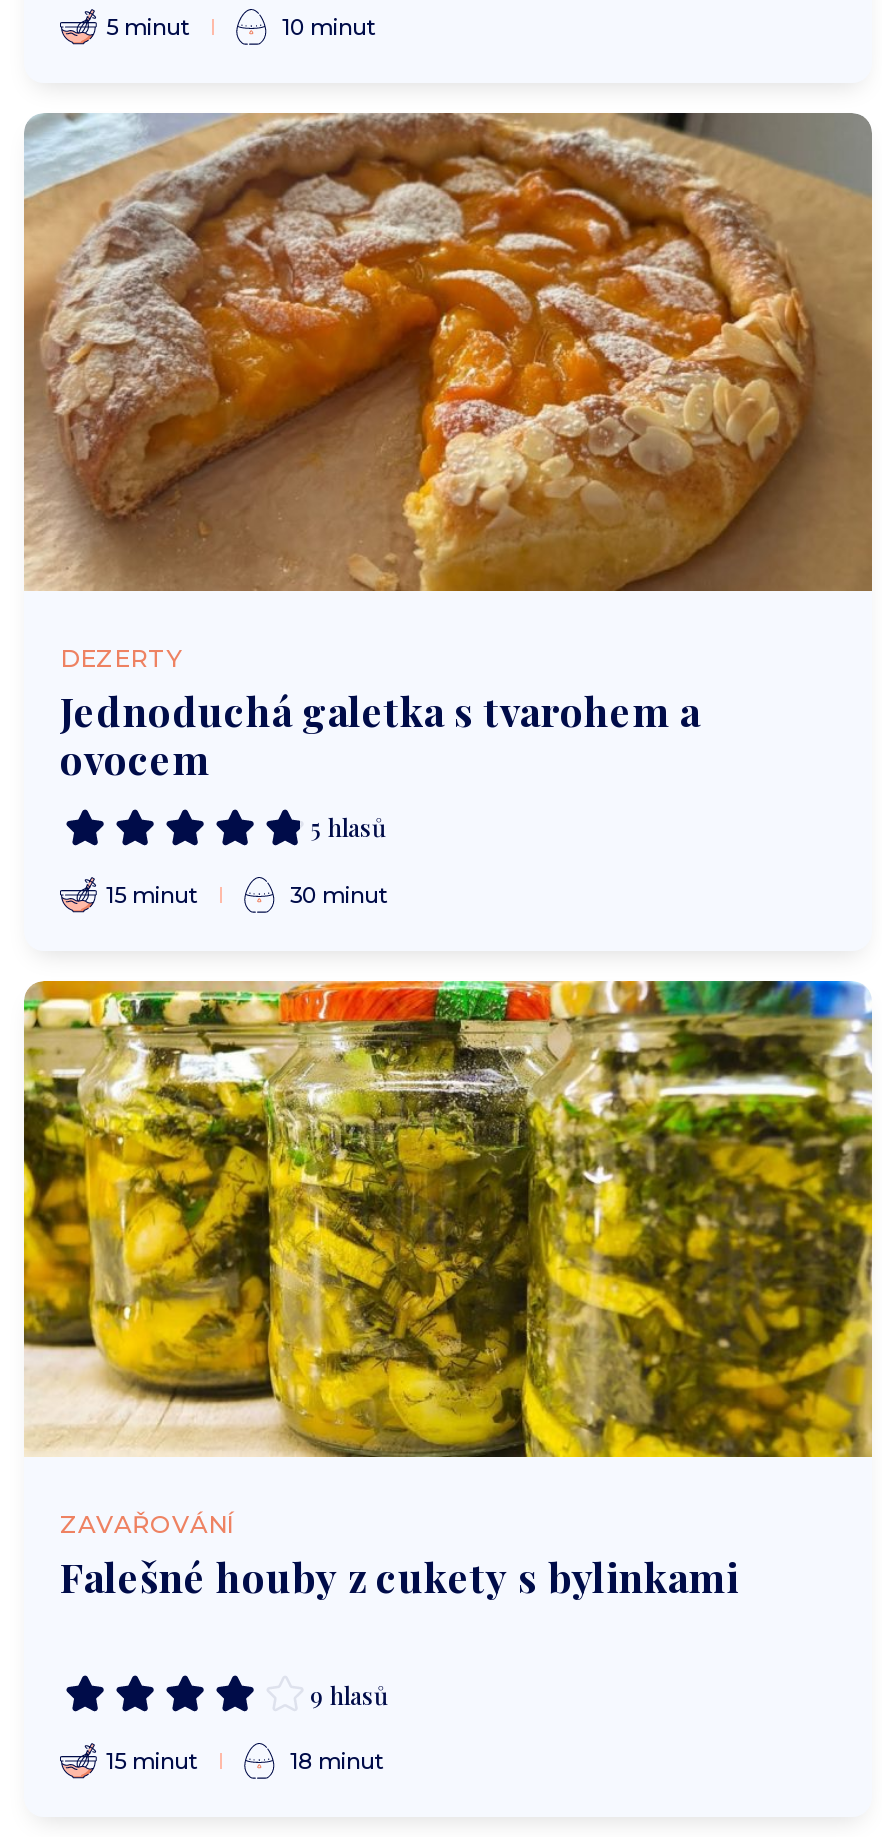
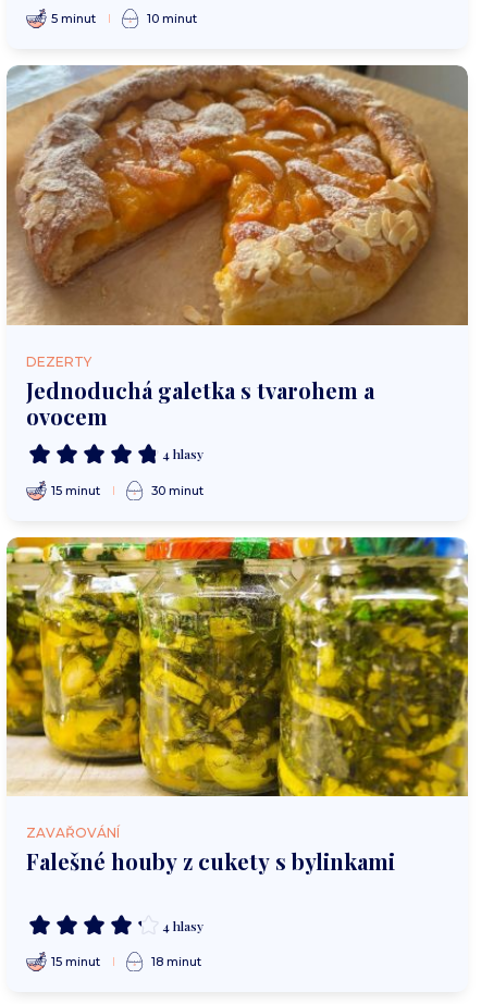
[310,811,386,843] 5 hlasů -> [162,445,203,462] 4 hlasy
[310,1678,388,1710] 9 hlasů -> [162,917,203,934] 4 hlasy

